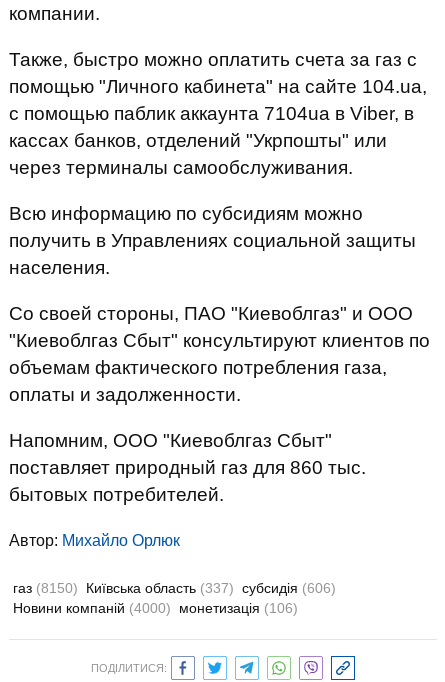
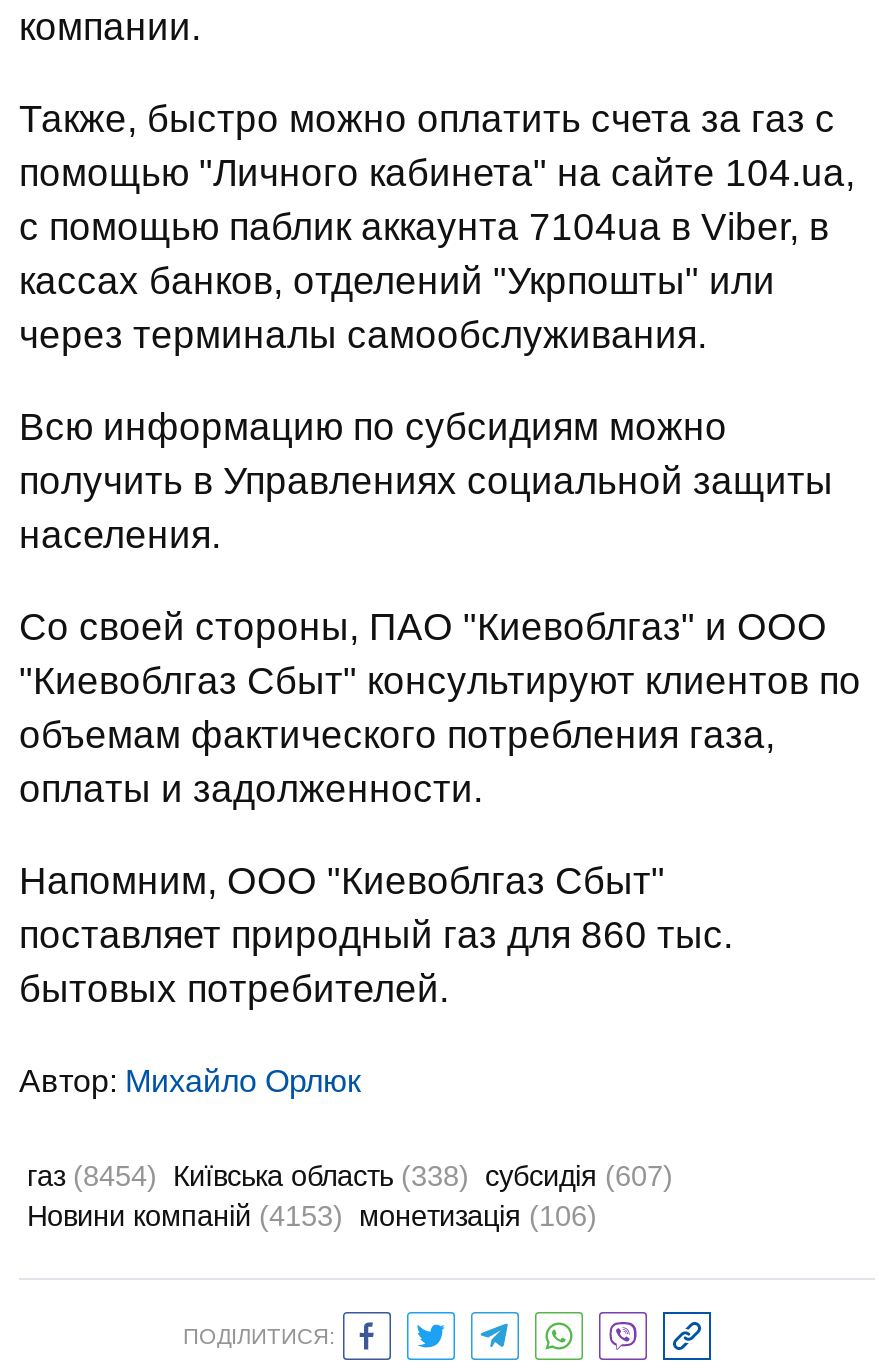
[13,580,336,596] газ (8150) Київська область (337) субсидія (606) -> [27,1160,673,1192] газ (8454) Київська область (338) субсидія (607)
[13,600,298,616] Новини компаній (4000) монетизація (106) -> [27,1200,597,1232] Новини компаній (4153) монетизація (106)

